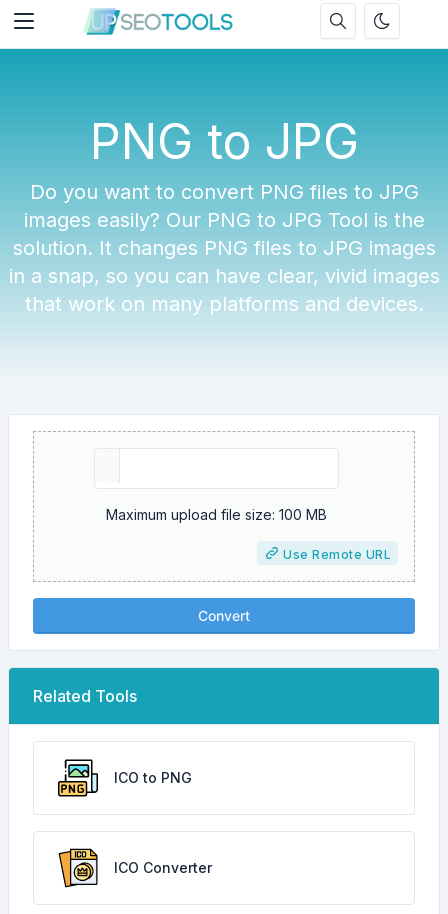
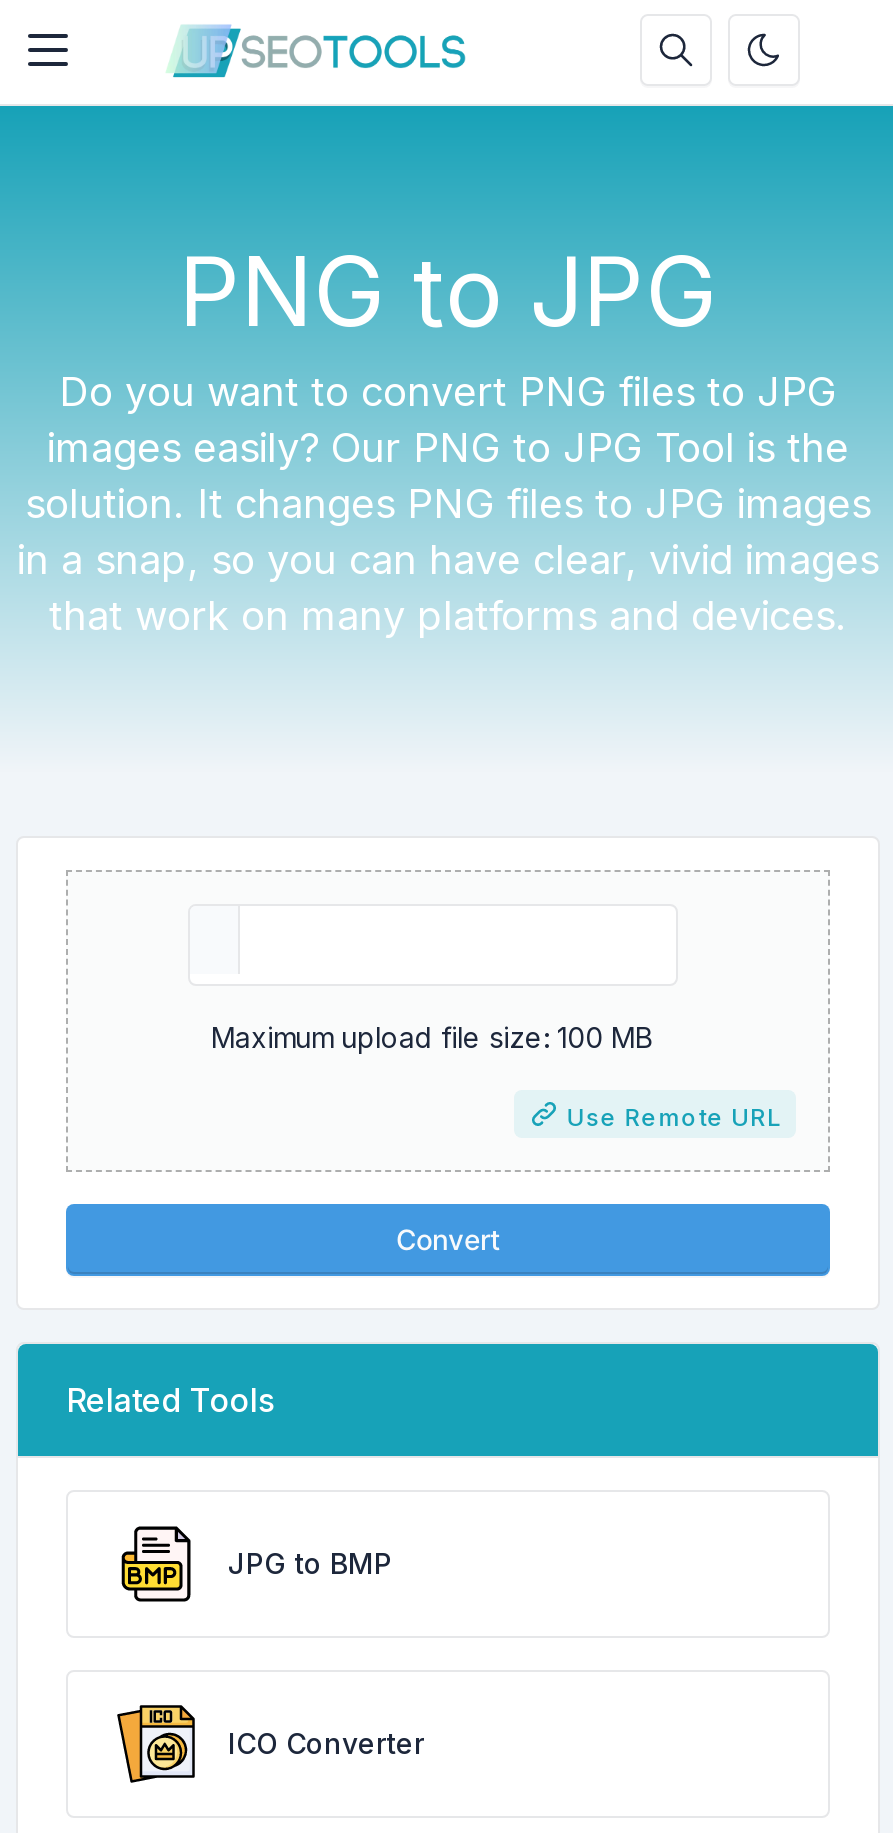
[57,759,192,798] [image] | ICO to PNG -> [116,1528,392,1604] [image] | JPG to BMP

